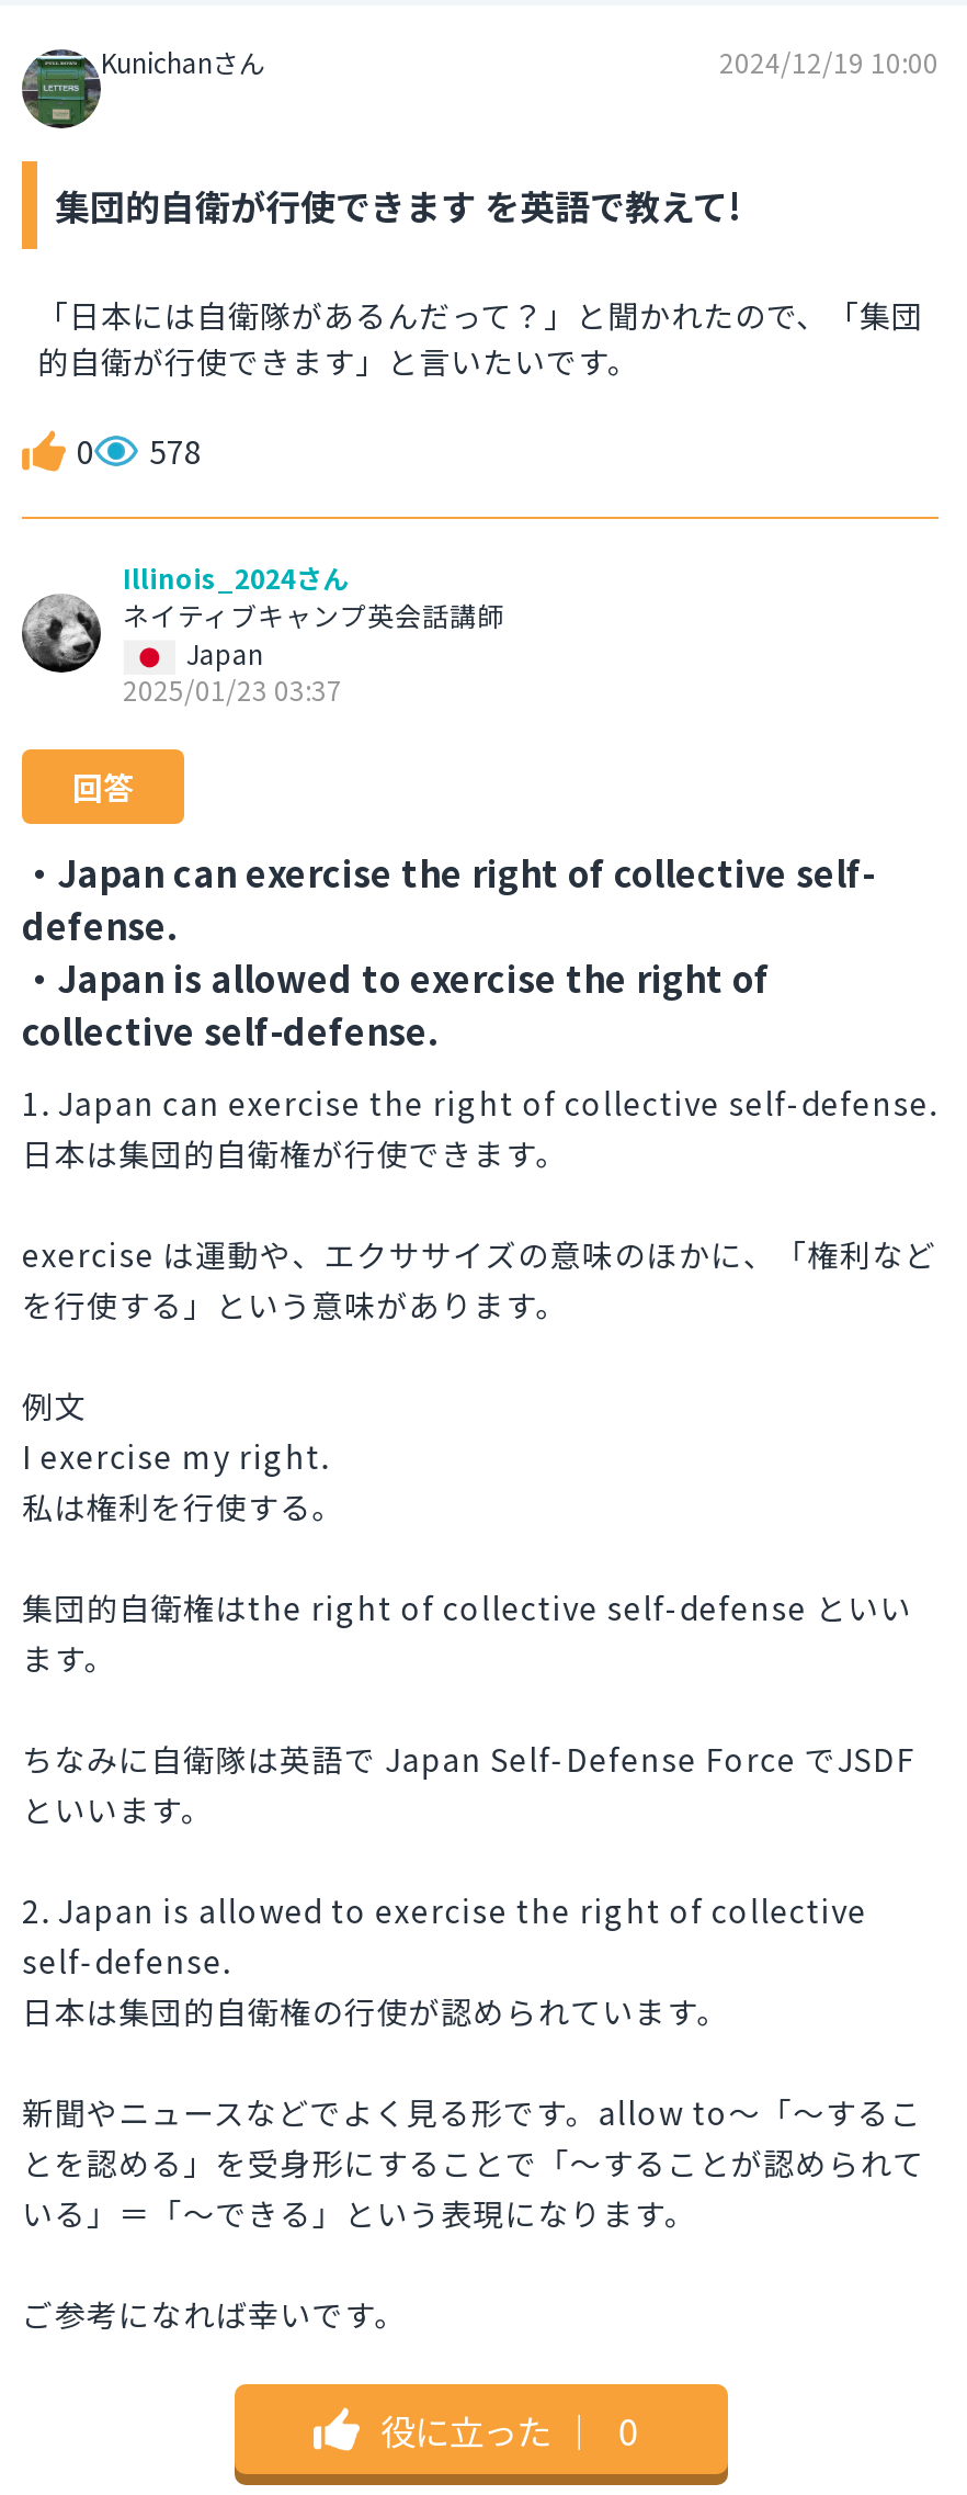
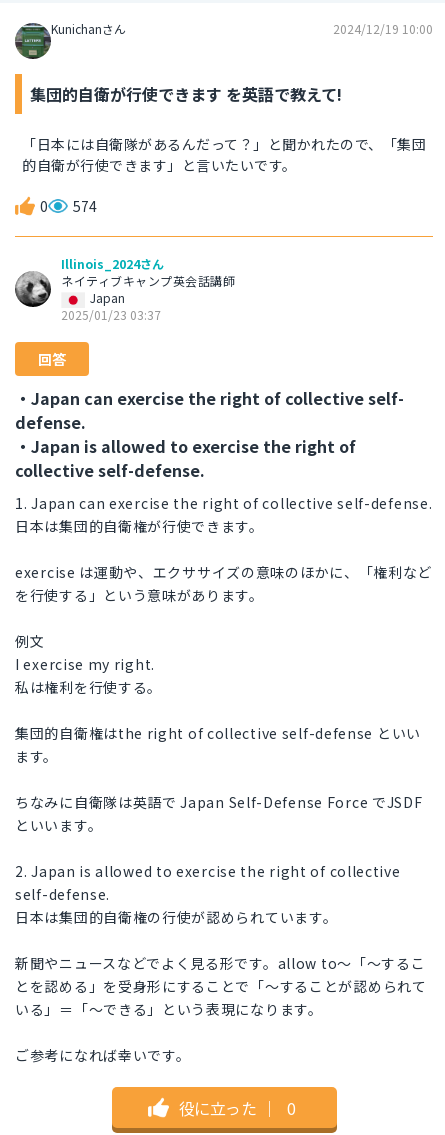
[77,430,202,474] 0 578 -> [40,196,97,216] 0 574

